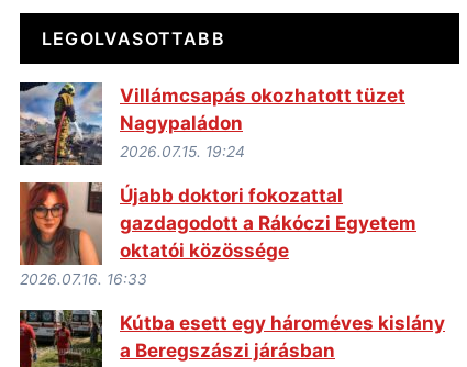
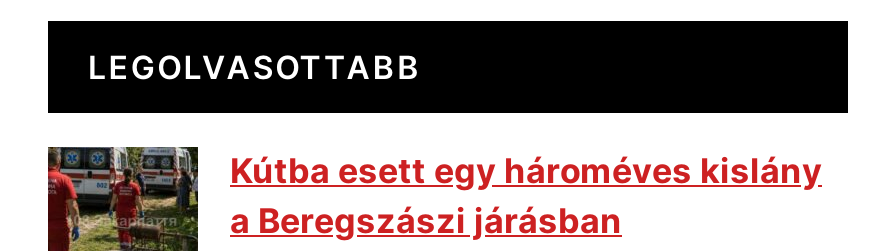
[19,82,416,288] [image] | Villámcsapás okozhatott tüzet | Nagypaládon | 2026.07.15. 19:24 | Újabb doktori fokozattal | gazdagodott a Rákóczi Egyetem | oktatói közössége | 2026.07.16. 16:33 -> none
[19,181,103,263] [image] -> none

